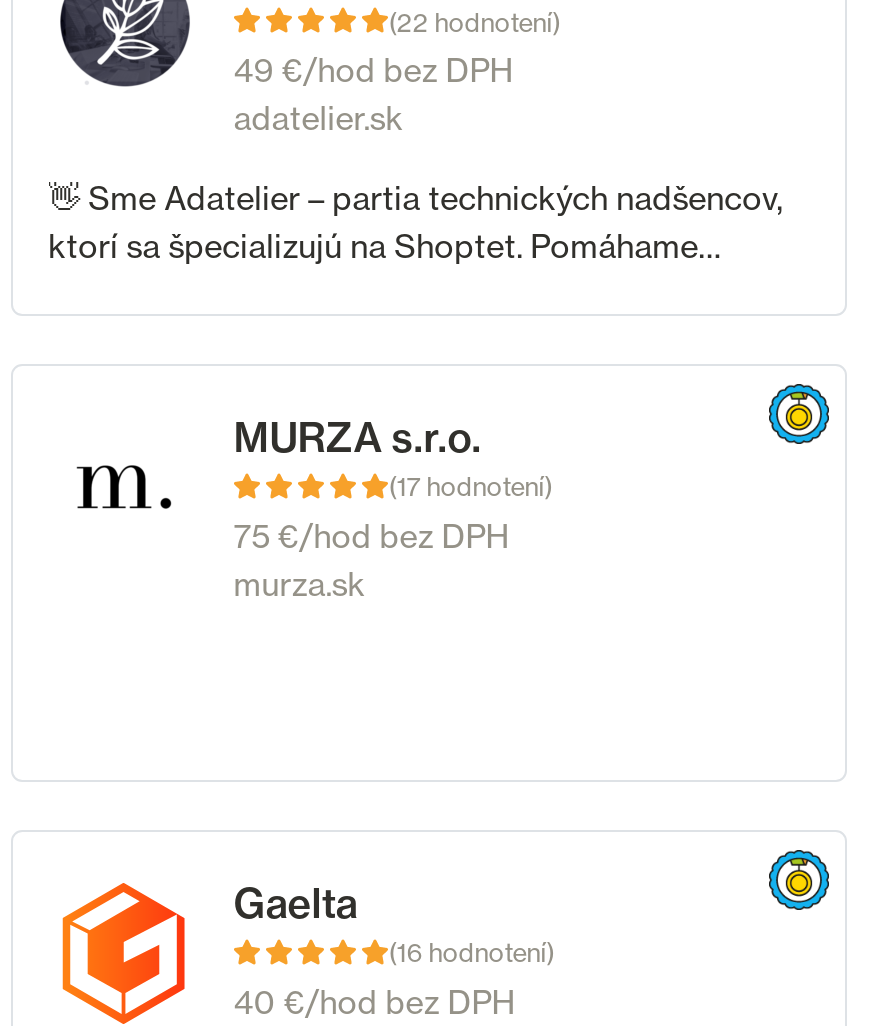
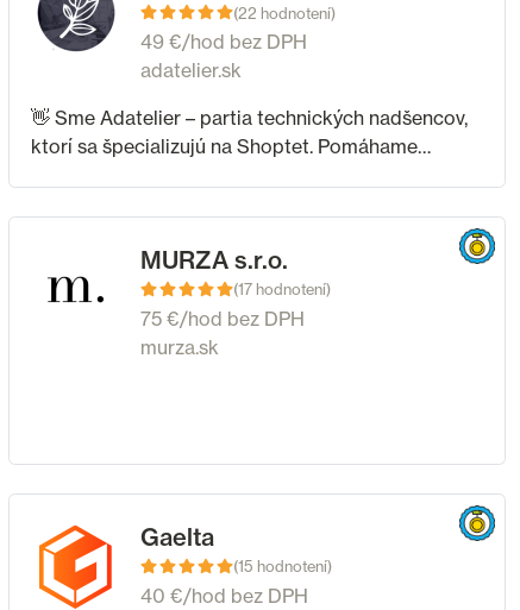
[388,936,554,968] (16 hodnotení) -> [233,557,332,576] (15 hodnotení)

